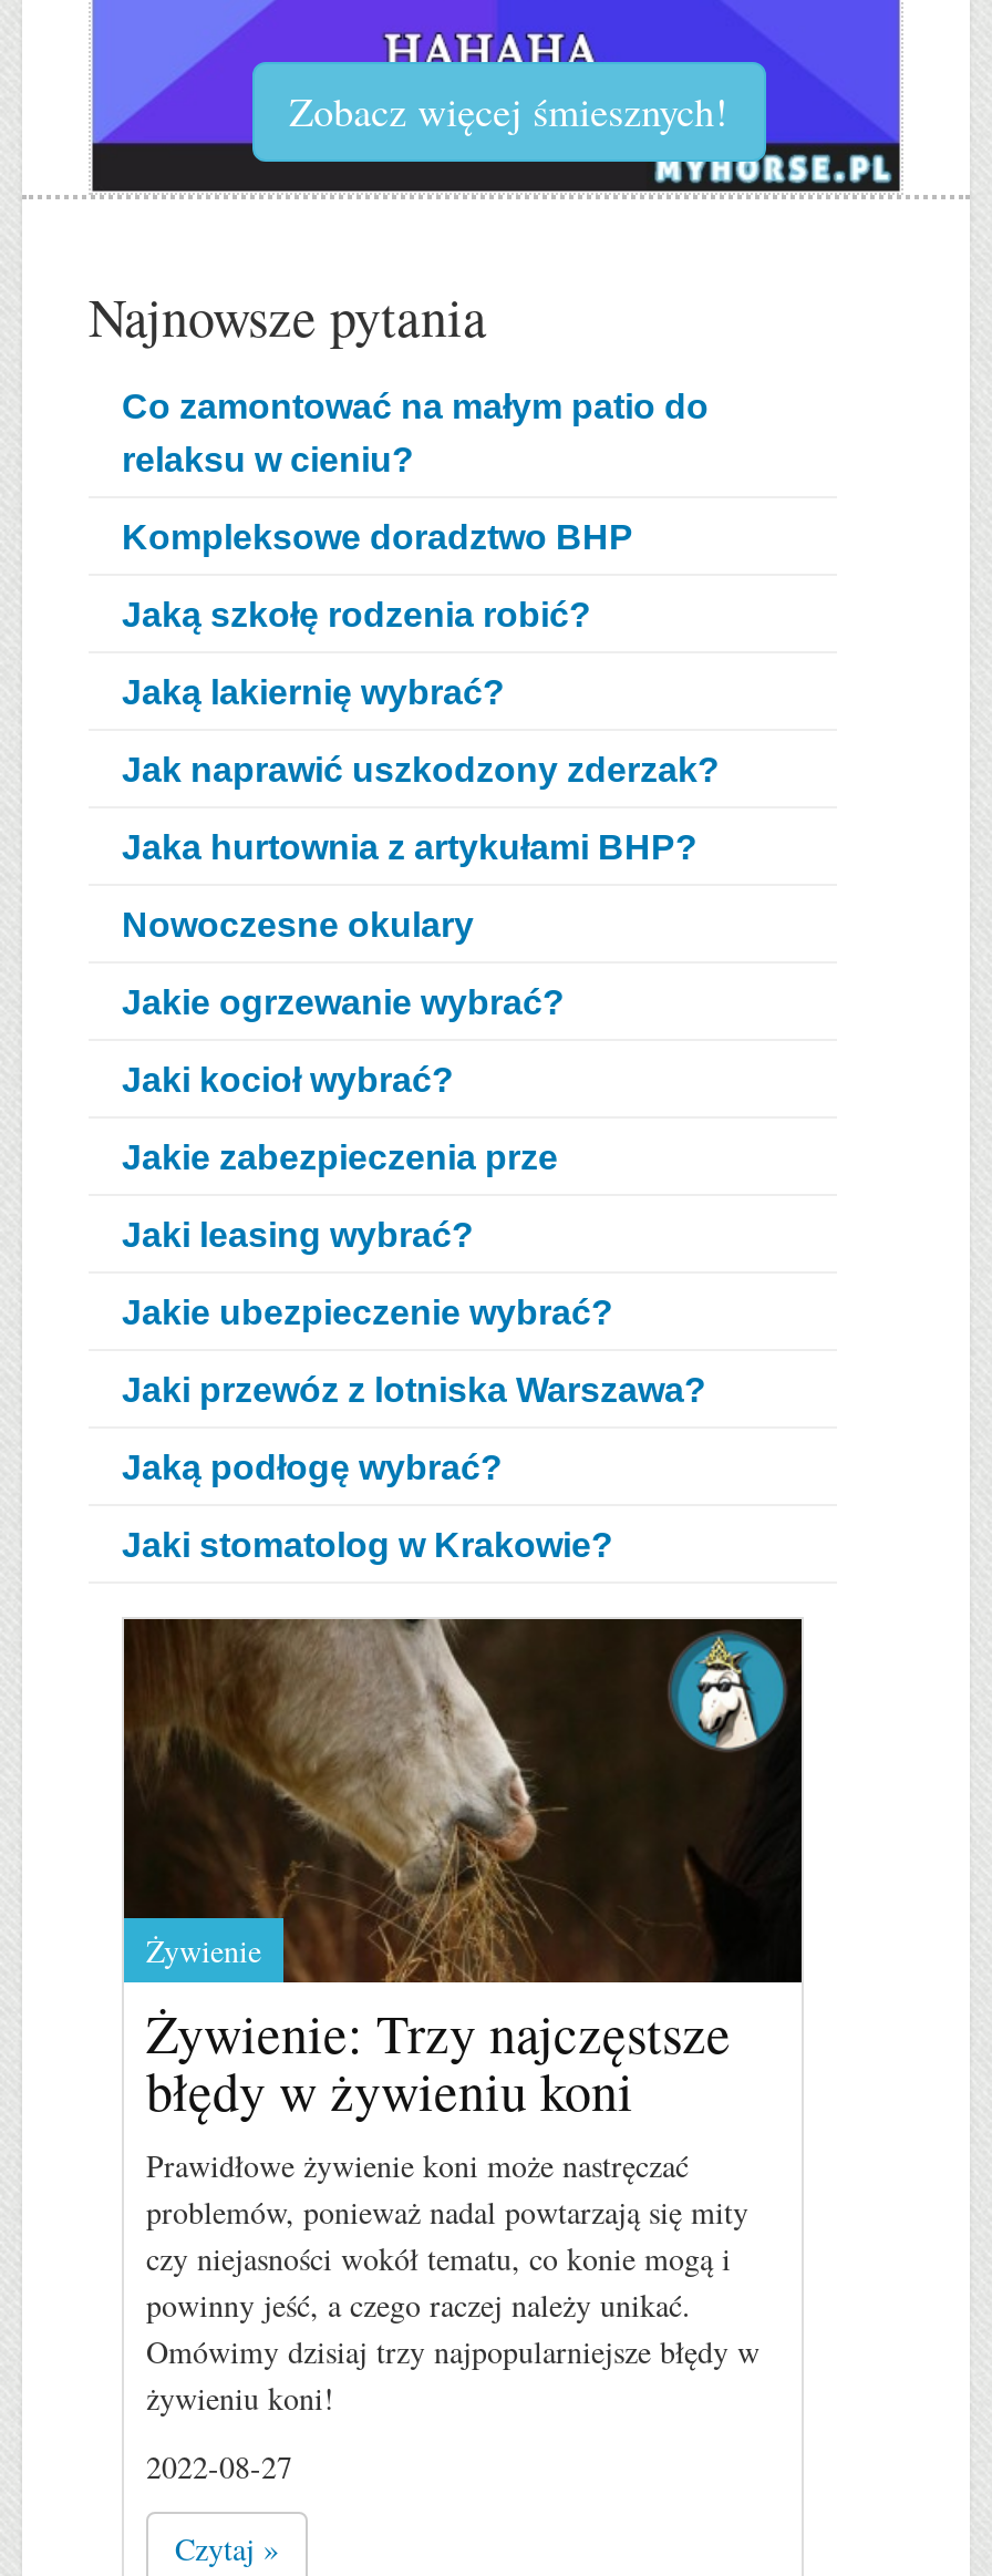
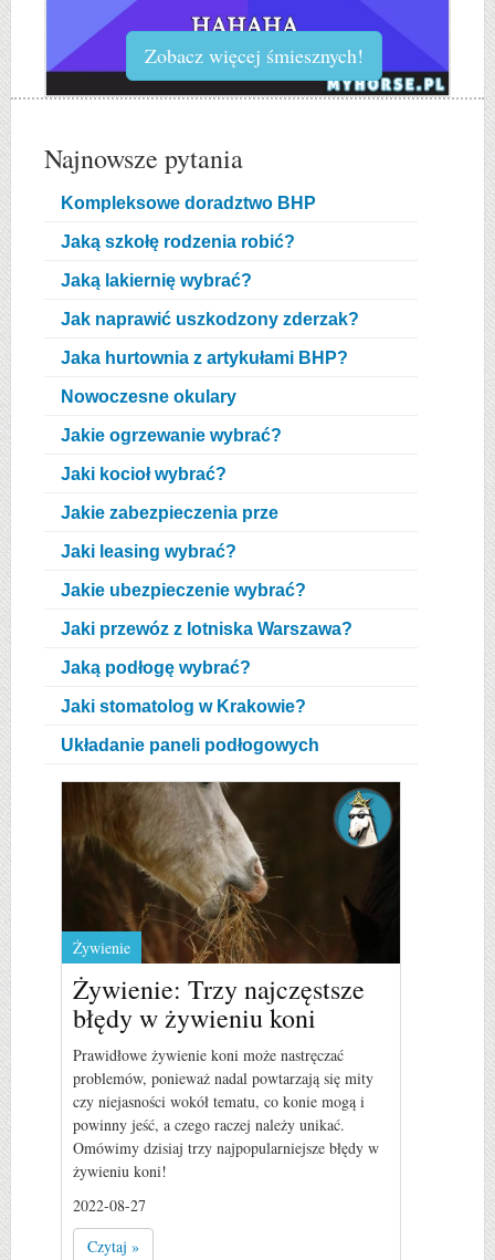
[122,388,709,479] Co zamontować na małym patio do | relaksu w cieniu? -> none
moved [122,519,720,1564] -> [61,194,359,716]: Kompleksowe doradztwo BHP | Jaką szkołę rodzenia robić? | Jaką lakiernię wybrać? | ... | Jaką podłogę wybrać? | Jaki stomatolog w Krakowie?
none -> [61,736,319,755] Układanie paneli podłogowych

